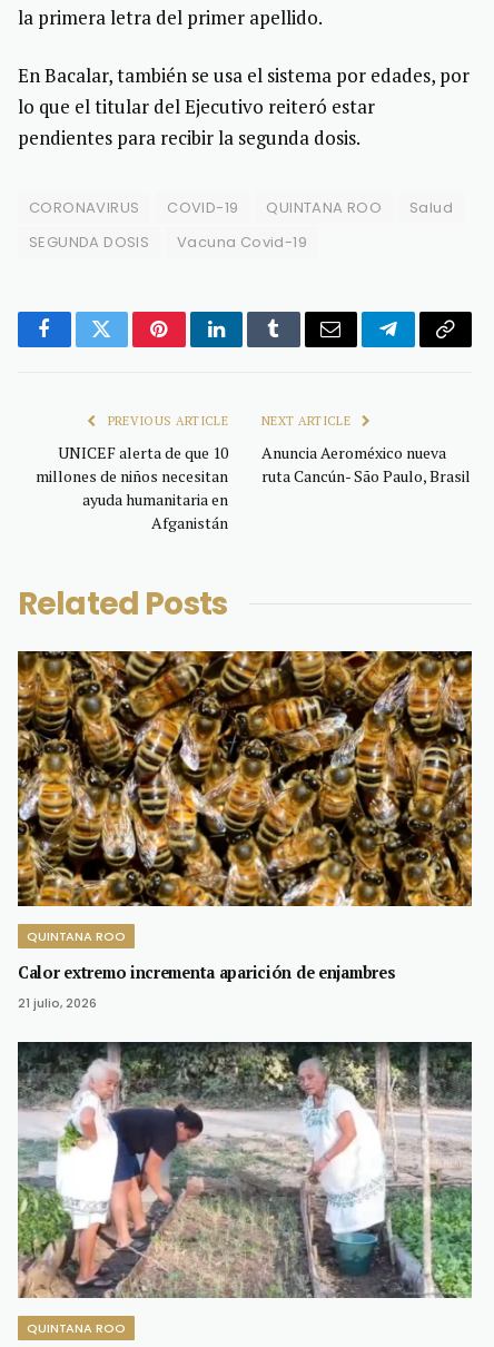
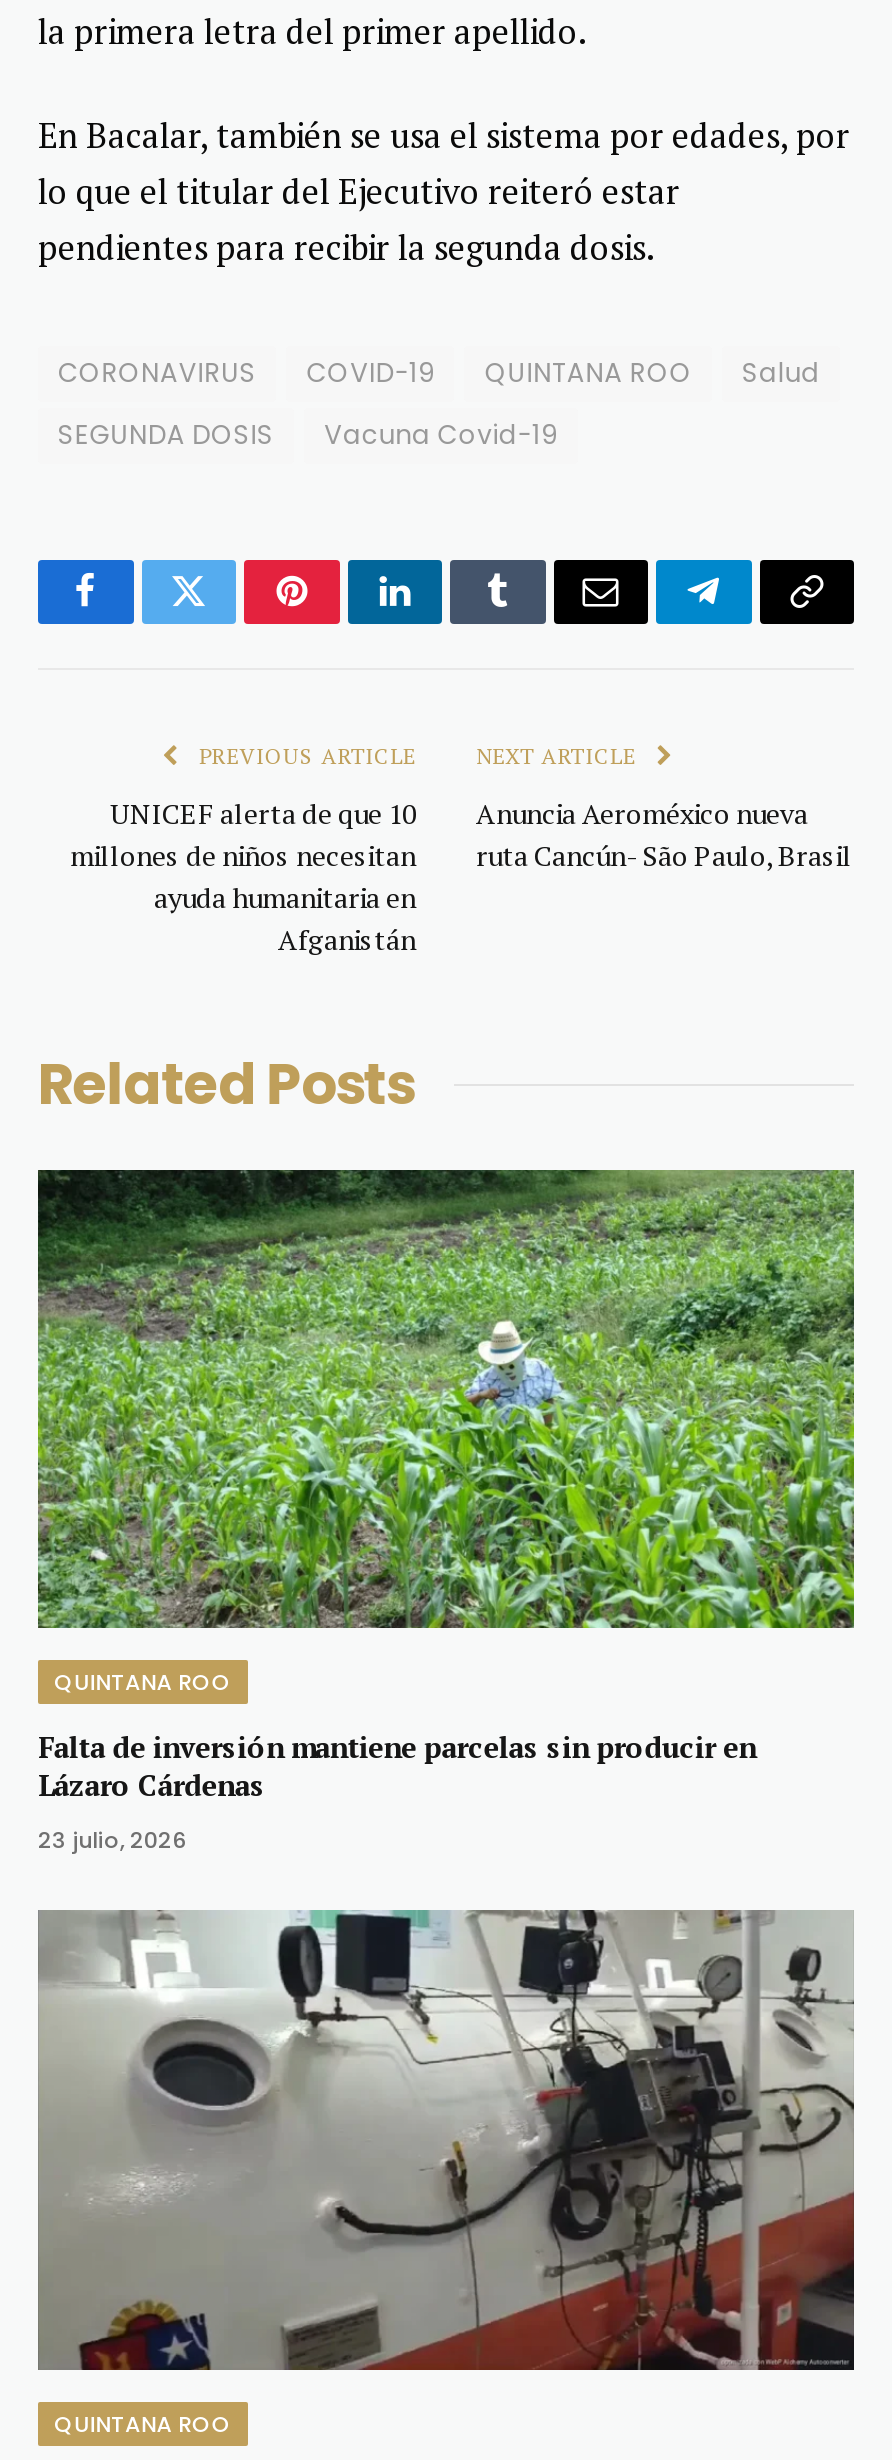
[17,650,473,907] [image] -> [36,1168,856,1630] [image]
[18,962,395,983] Calor extremo incrementa aparición de enjambres -> [38,1728,756,1804] Falta de inversión mantiene parcelas sin producir en | Lázaro Cárdenas
[18,994,97,1012] 21 julio, 2026 -> [38,1824,186,1856] 23 julio, 2026
[18,1041,473,1299] [image] -> [38,1908,856,2372] [image]

